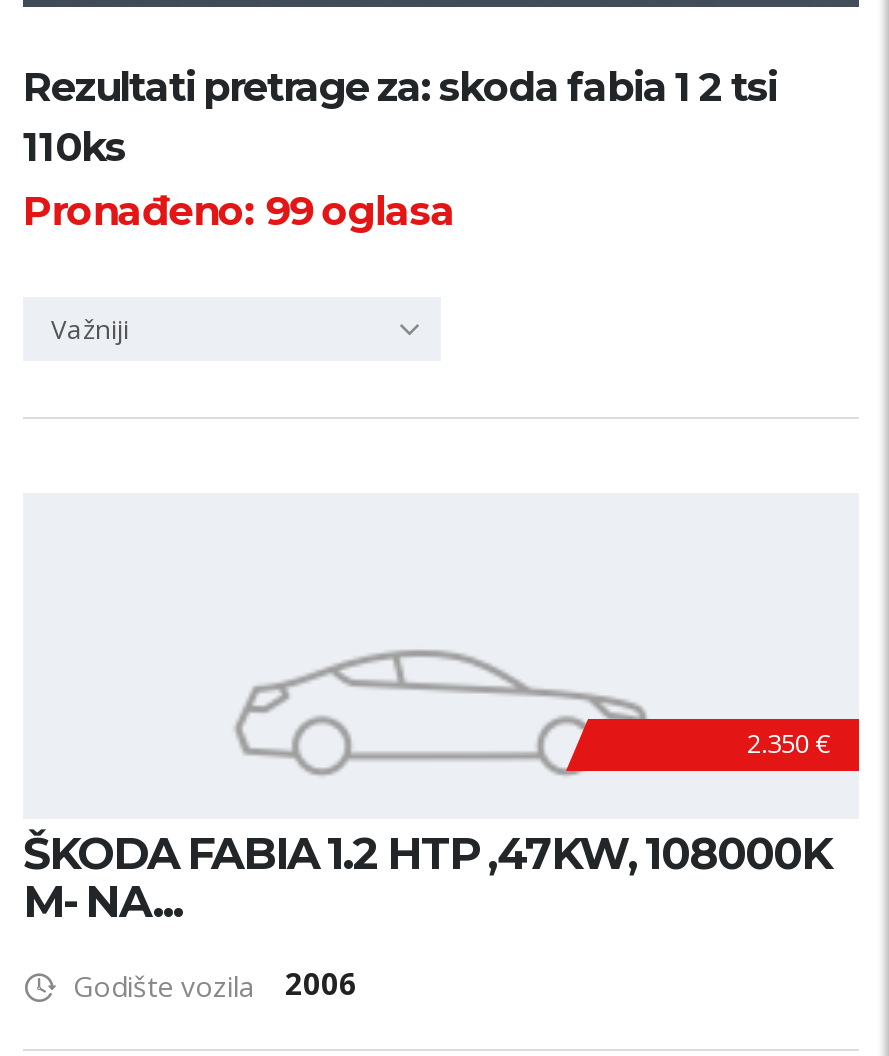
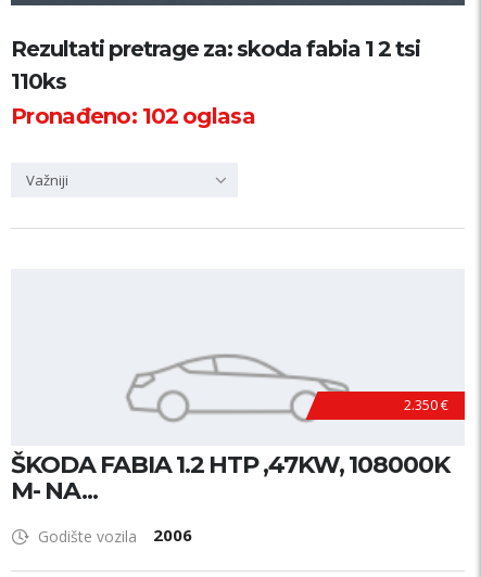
[23,187,455,235] Pronađeno: 99 oglasa -> [11,103,255,129] Pronađeno: 102 oglasa

